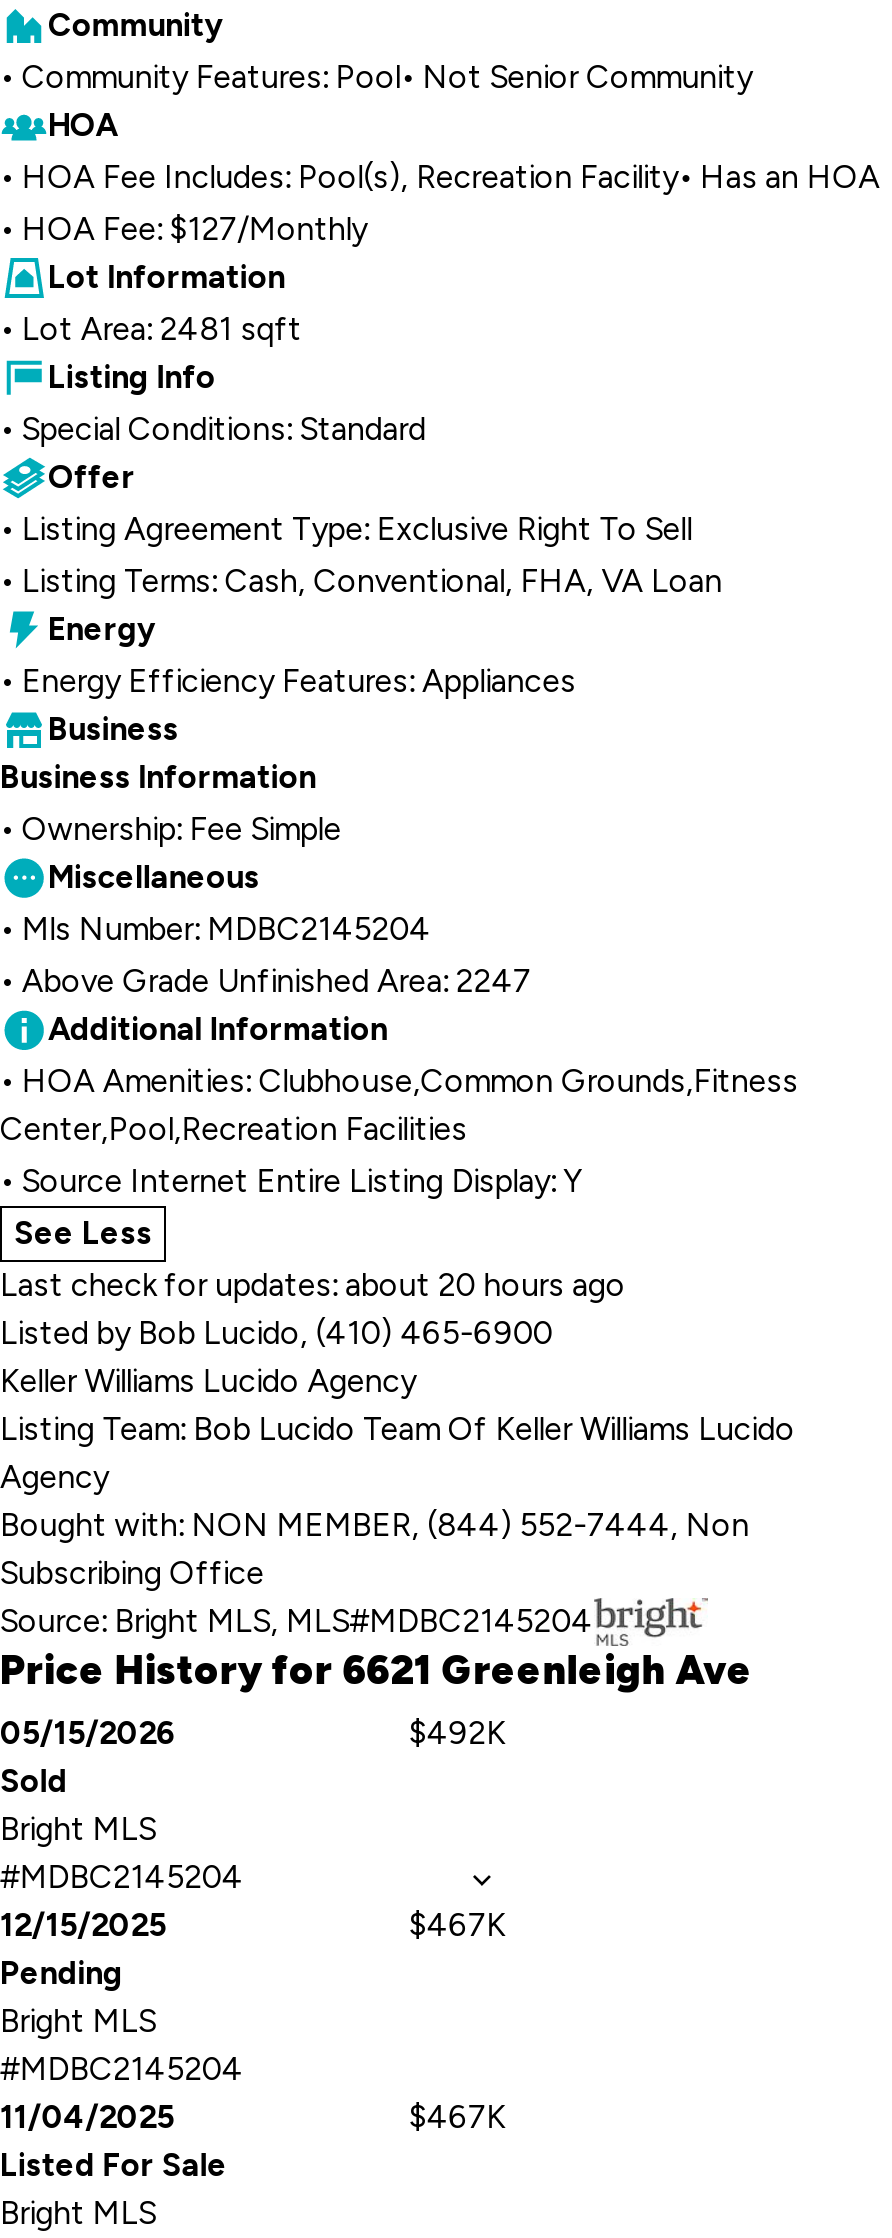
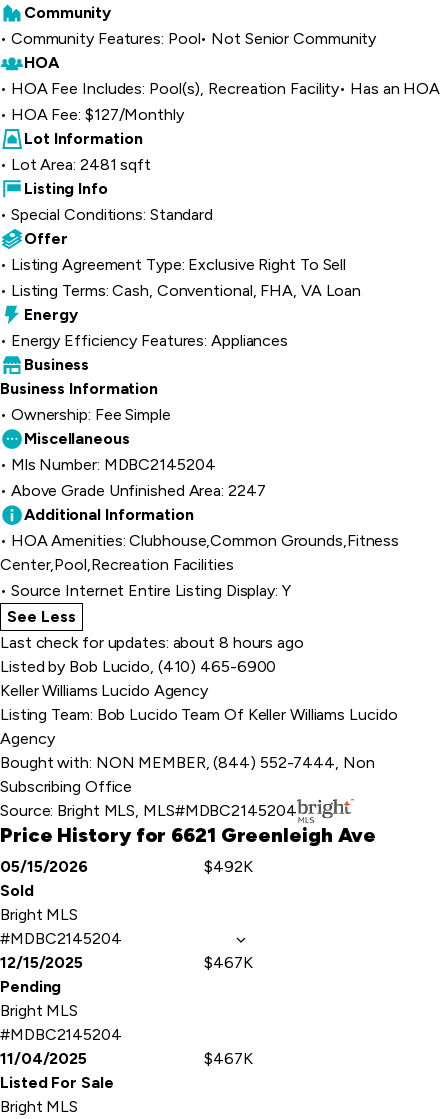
[0,1266,626,1304] Last check for updates: about 20 hours ago -> [0,633,304,652] Last check for updates: about 8 hours ago

